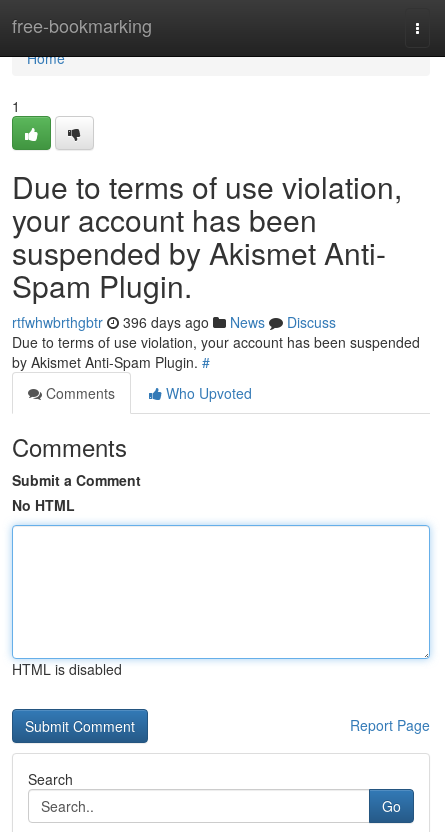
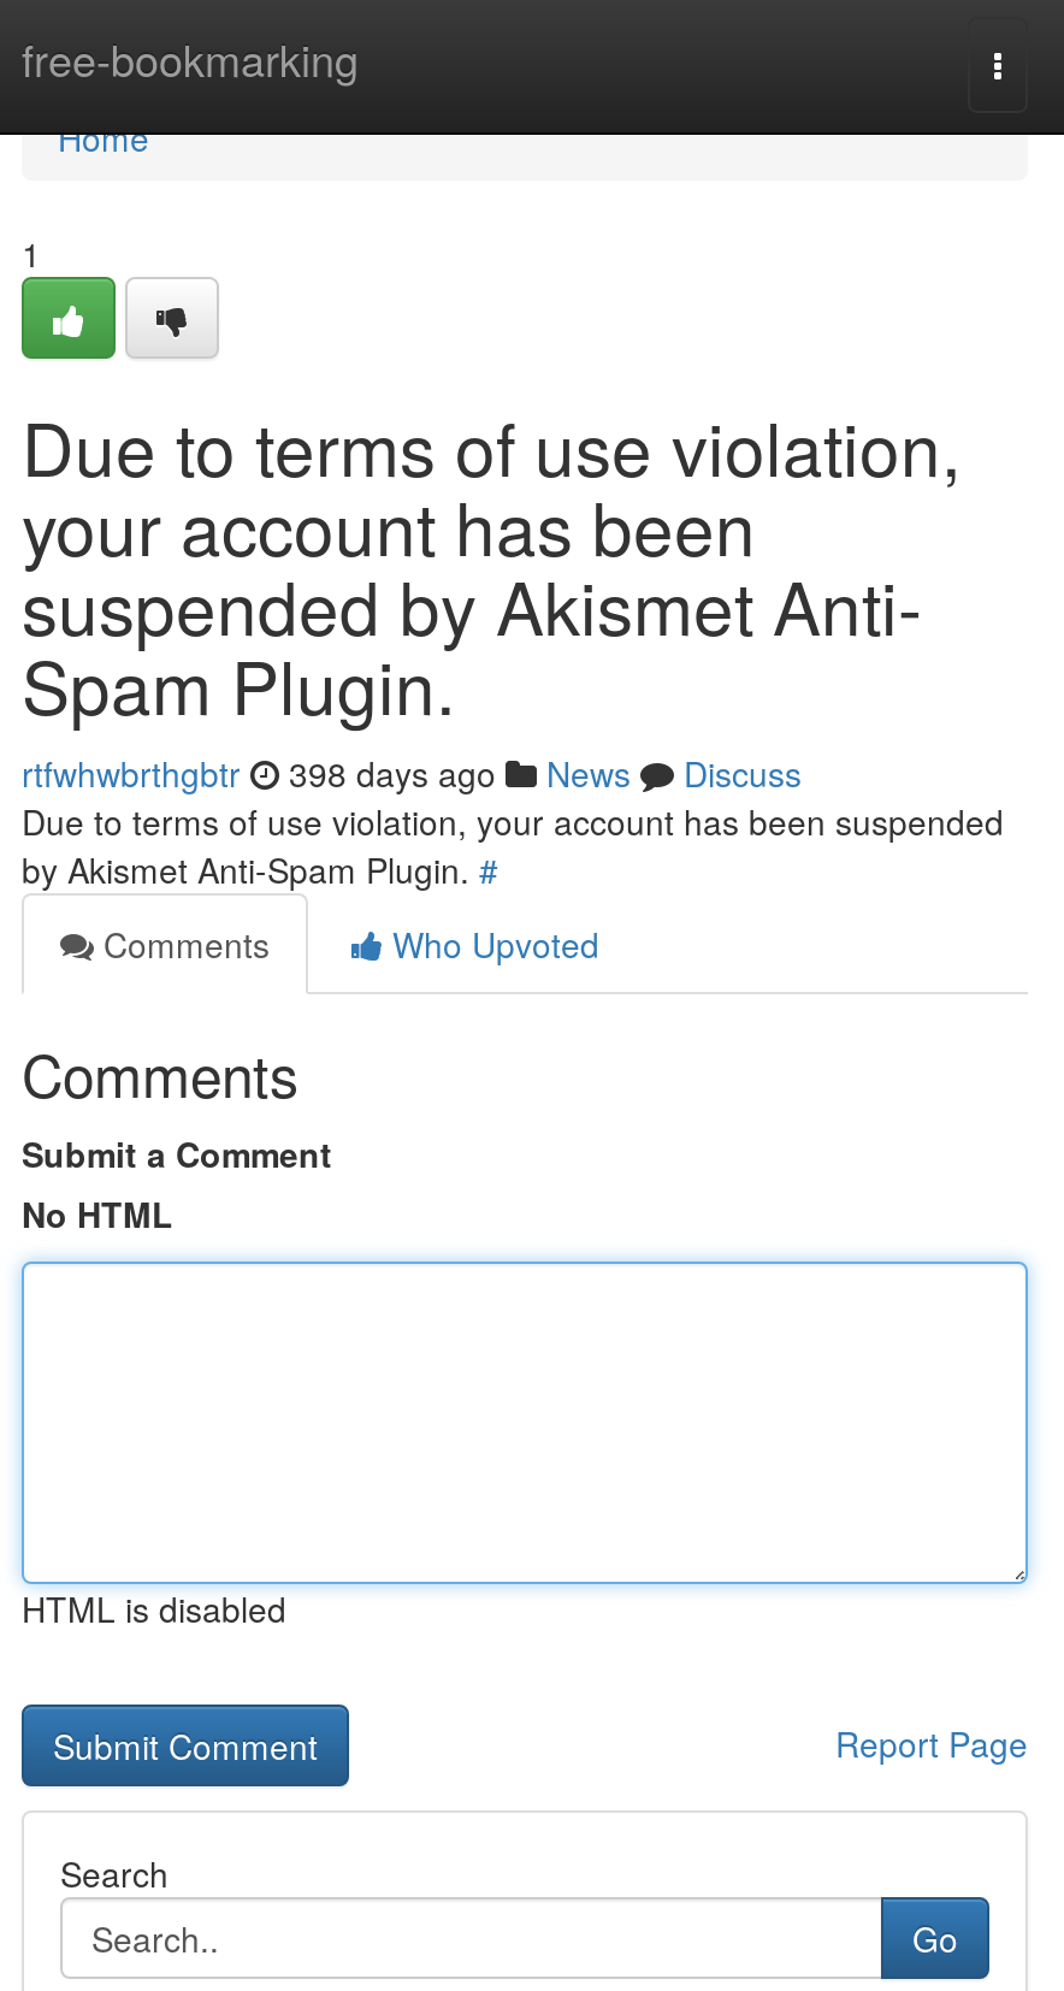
[12,312,336,332] rtfwhwbrthgbtr 396 days ago News Discuss -> [22,749,802,797] rtfwhwbrthgbtr 398 days ago News Discuss

